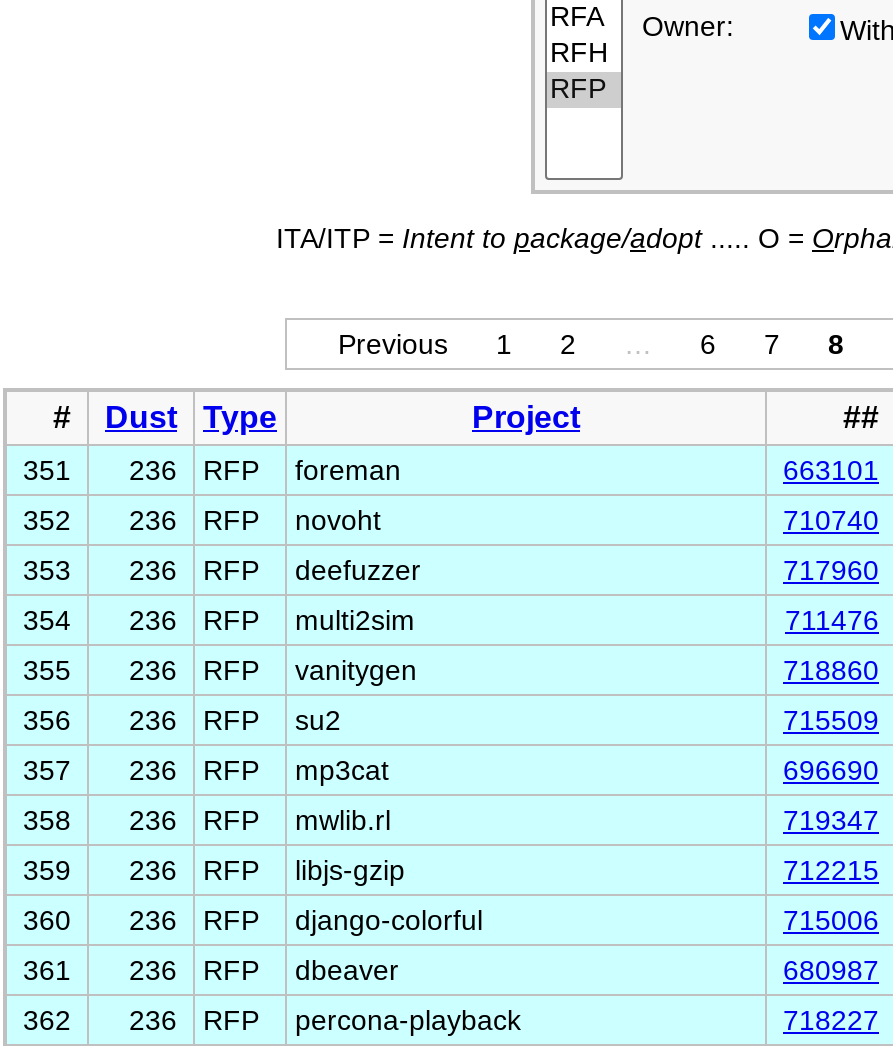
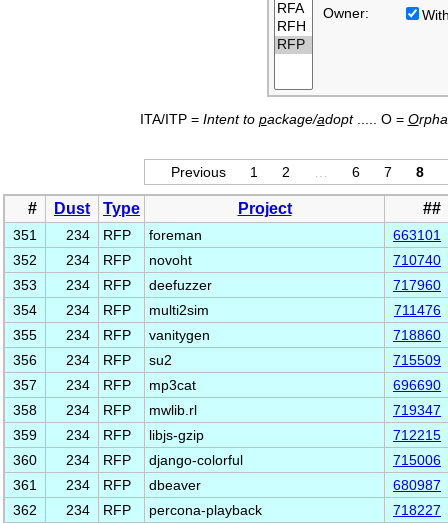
[15,454,401,486] 351 236 RFP foreman -> [9,227,202,243] 351 234 RFP foreman
[15,504,381,536] 352 236 RFP novoht -> [9,252,192,268] 352 234 RFP novoht
[15,554,421,586] 353 236 RFP deefuzzer -> [9,277,212,293] 353 234 RFP deefuzzer
[15,604,415,636] 354 236 RFP multi2sim -> [9,302,209,318] 354 234 RFP multi2sim
[15,654,417,686] 355 236 RFP vanitygen -> [9,327,210,343] 355 234 RFP vanitygen
[15,704,341,736] 356 236 RFP su2 -> [9,352,172,368] 356 234 RFP su2
[15,754,389,786] 357 236 RFP mp3cat -> [9,377,196,393] 357 234 RFP mp3cat
[15,804,391,836] 358 236 RFP mwlib.rl -> [9,402,197,418] 358 234 RFP mwlib.rl
[15,854,405,886] 359 236 RFP libjs-gzip -> [9,427,204,443] 359 234 RFP libjs-gzip
[15,904,483,936] 360 236 RFP django-colorful -> [9,452,243,468] 360 234 RFP django-colorful
[15,954,399,986] 361 236 RFP dbeaver -> [9,477,201,493] 361 234 RFP dbeaver
[15,1004,521,1036] 362 236 RFP percona-playback -> [9,502,262,518] 362 234 RFP percona-playback

